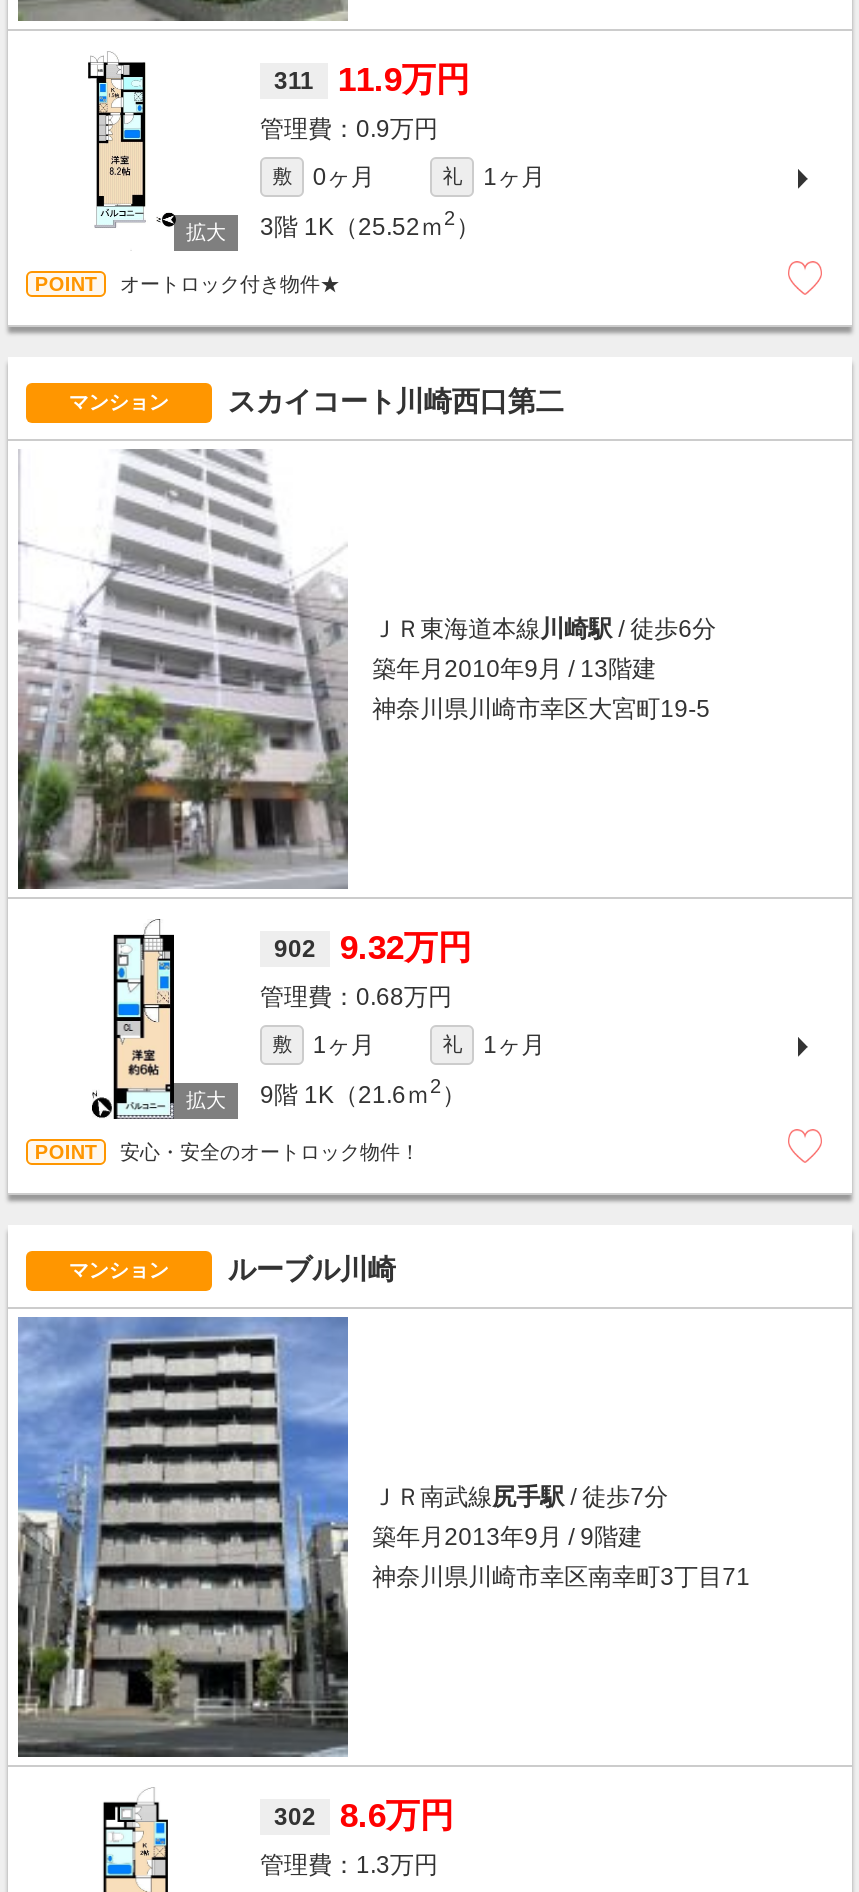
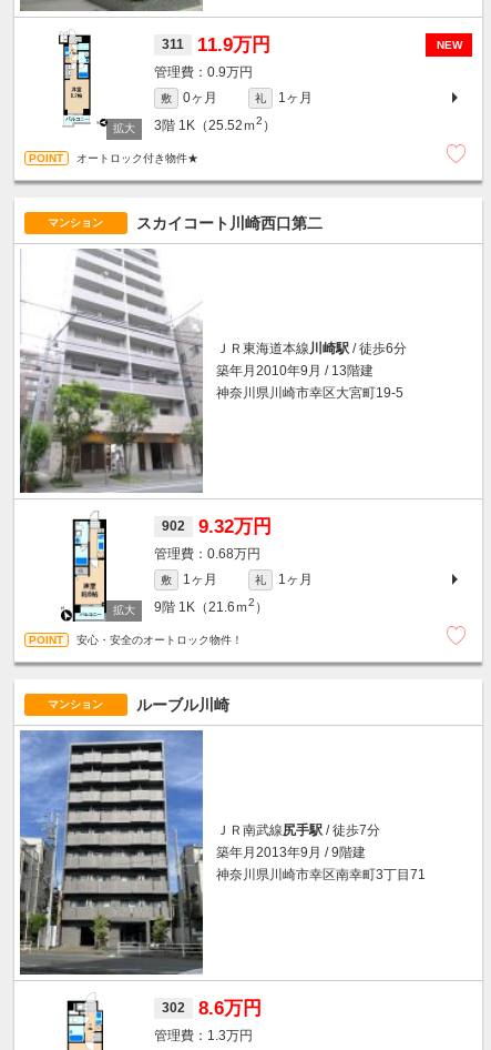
none -> [436,39,462,51] NEW

